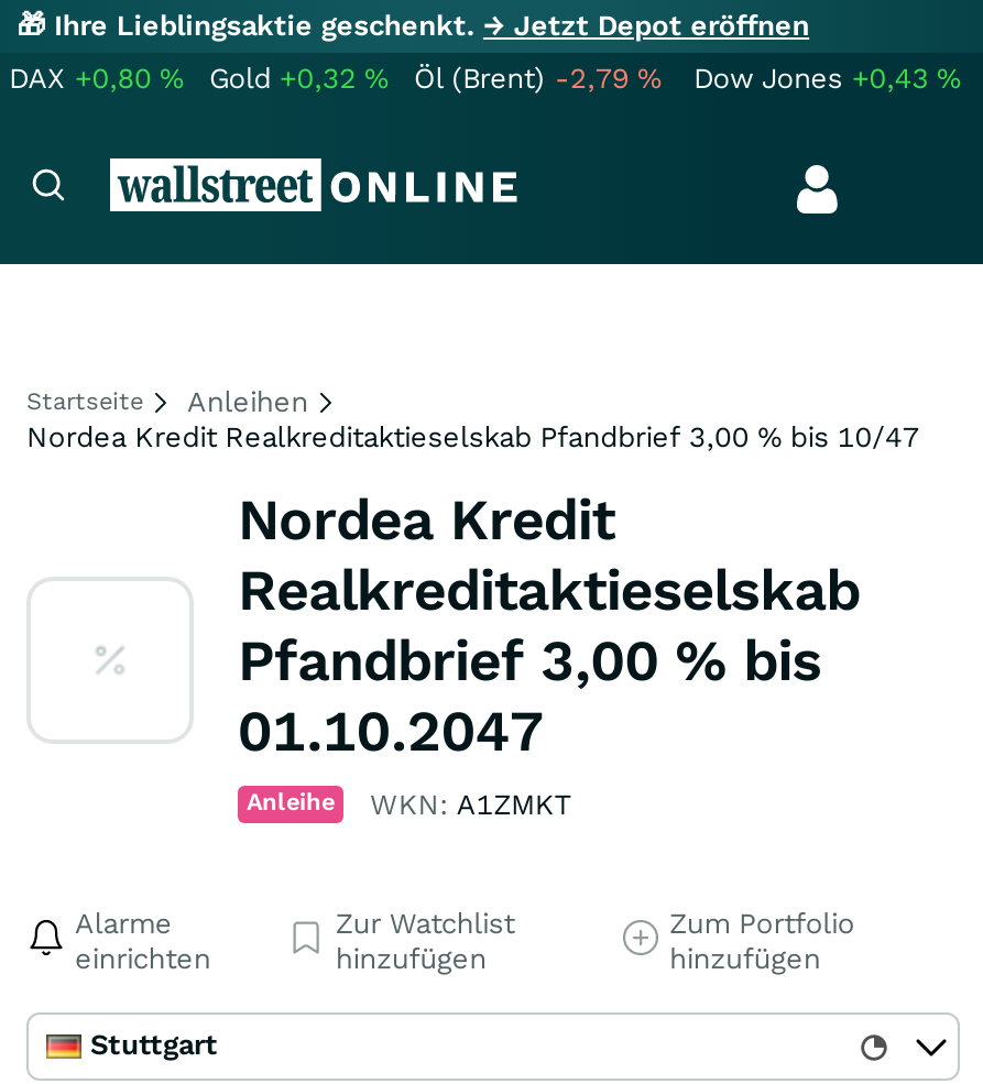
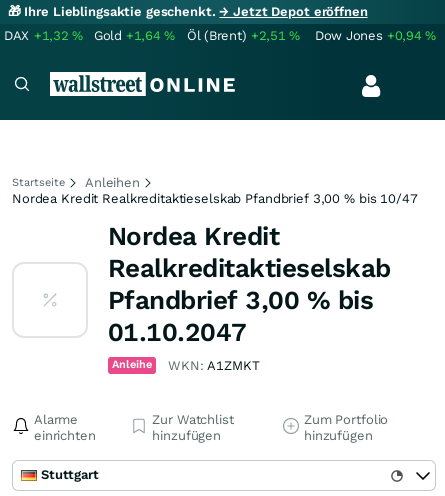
[9,62,183,95] DAX +0,80% -> [4,28,83,43] DAX +1,32%
[209,62,388,95] Gold +0,32% -> [94,28,175,43] Gold +1,64%
[414,62,661,95] Öl (Brent) -2,79% -> [187,28,300,43] Öl (Brent) +2,51%
[693,62,960,95] Dow Jones +0,43% -> [315,28,436,43] Dow Jones +0,94%

